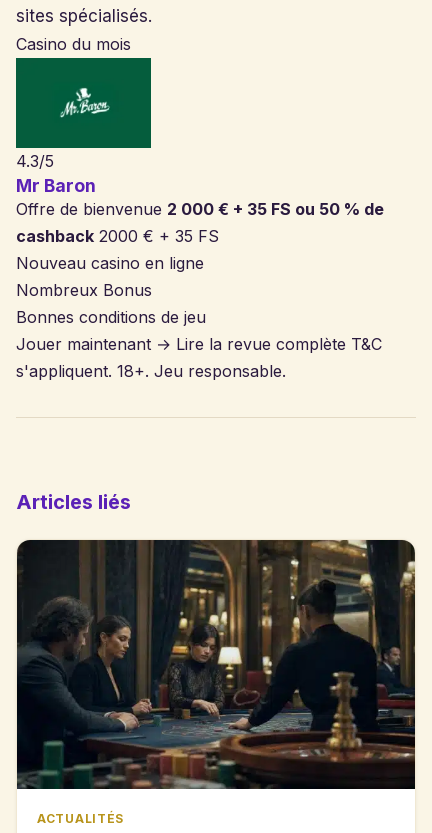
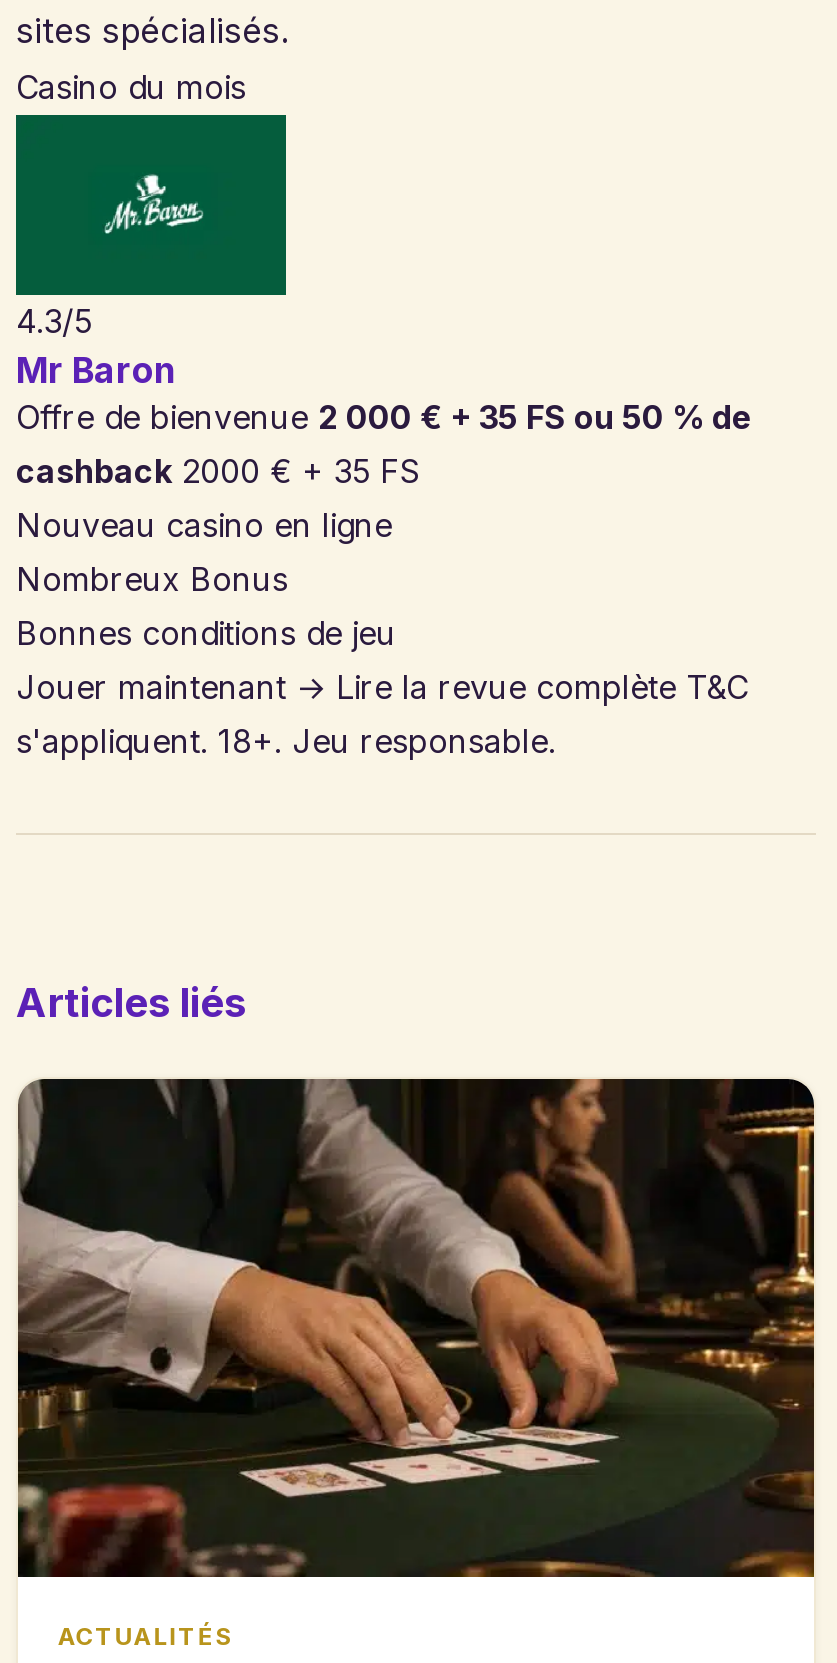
[17,539,416,790] [image] -> [16,1077,816,1579] [image]

